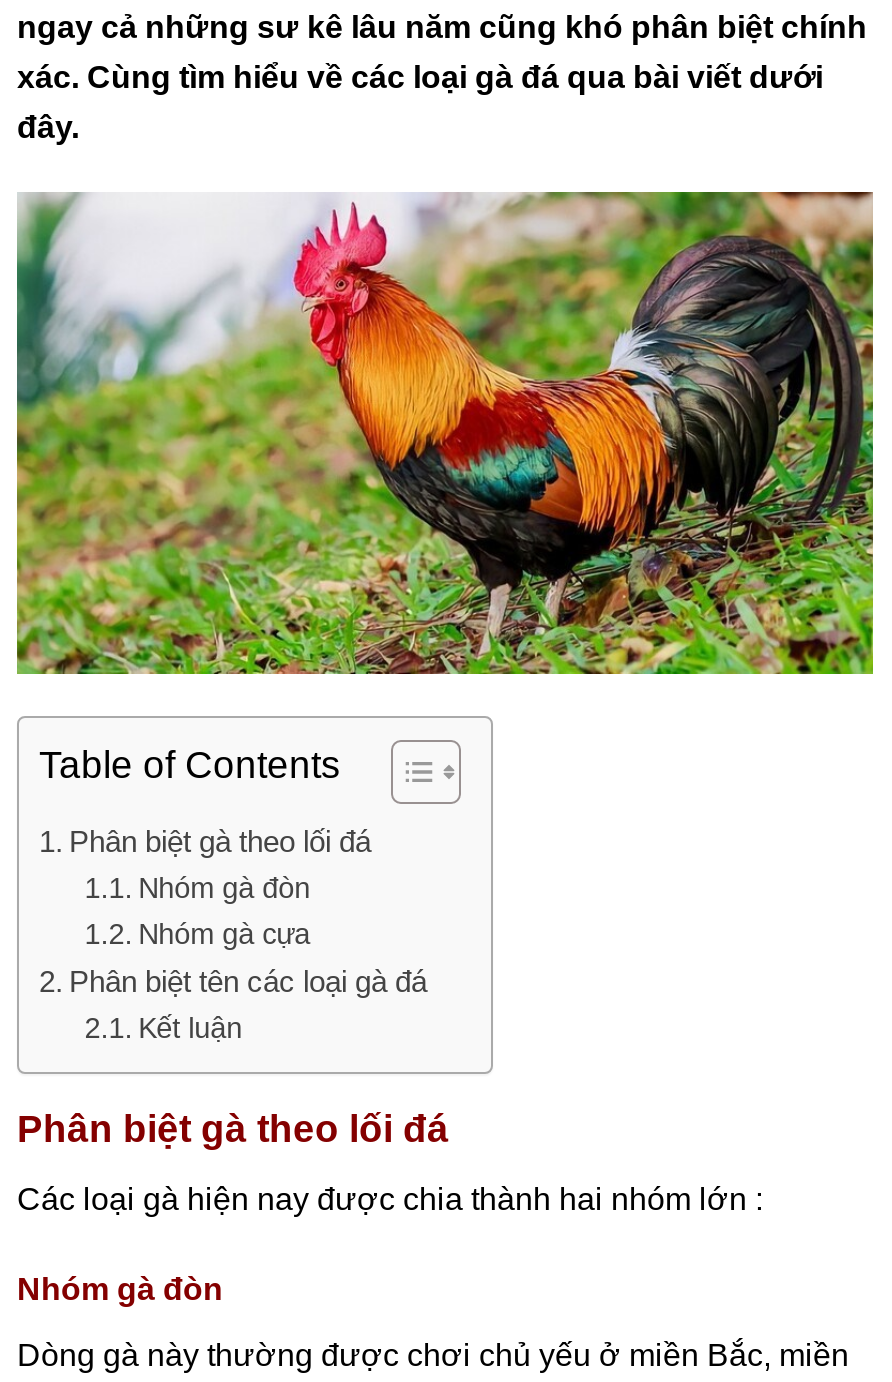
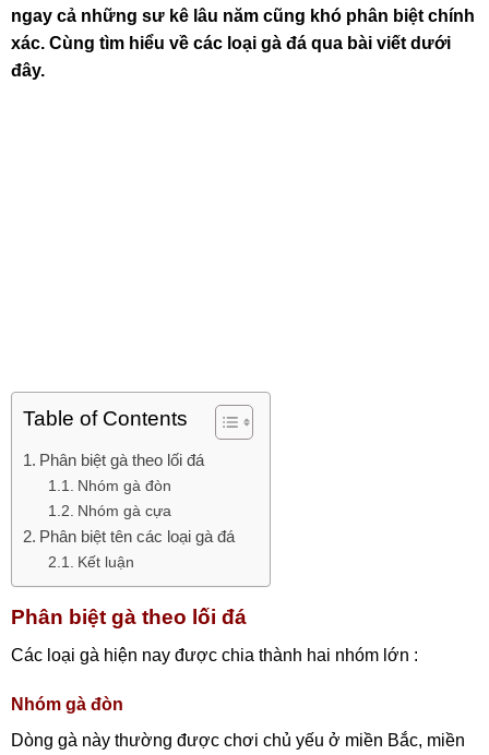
[15,190,875,676] [image] -> none

